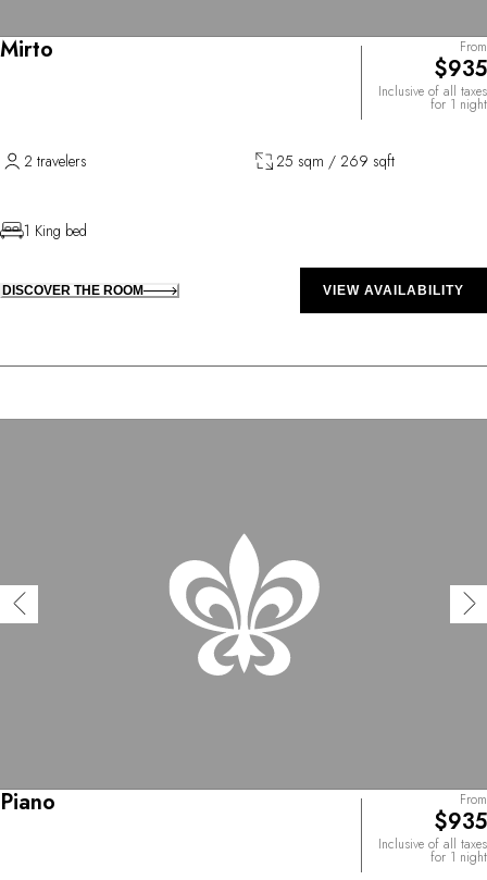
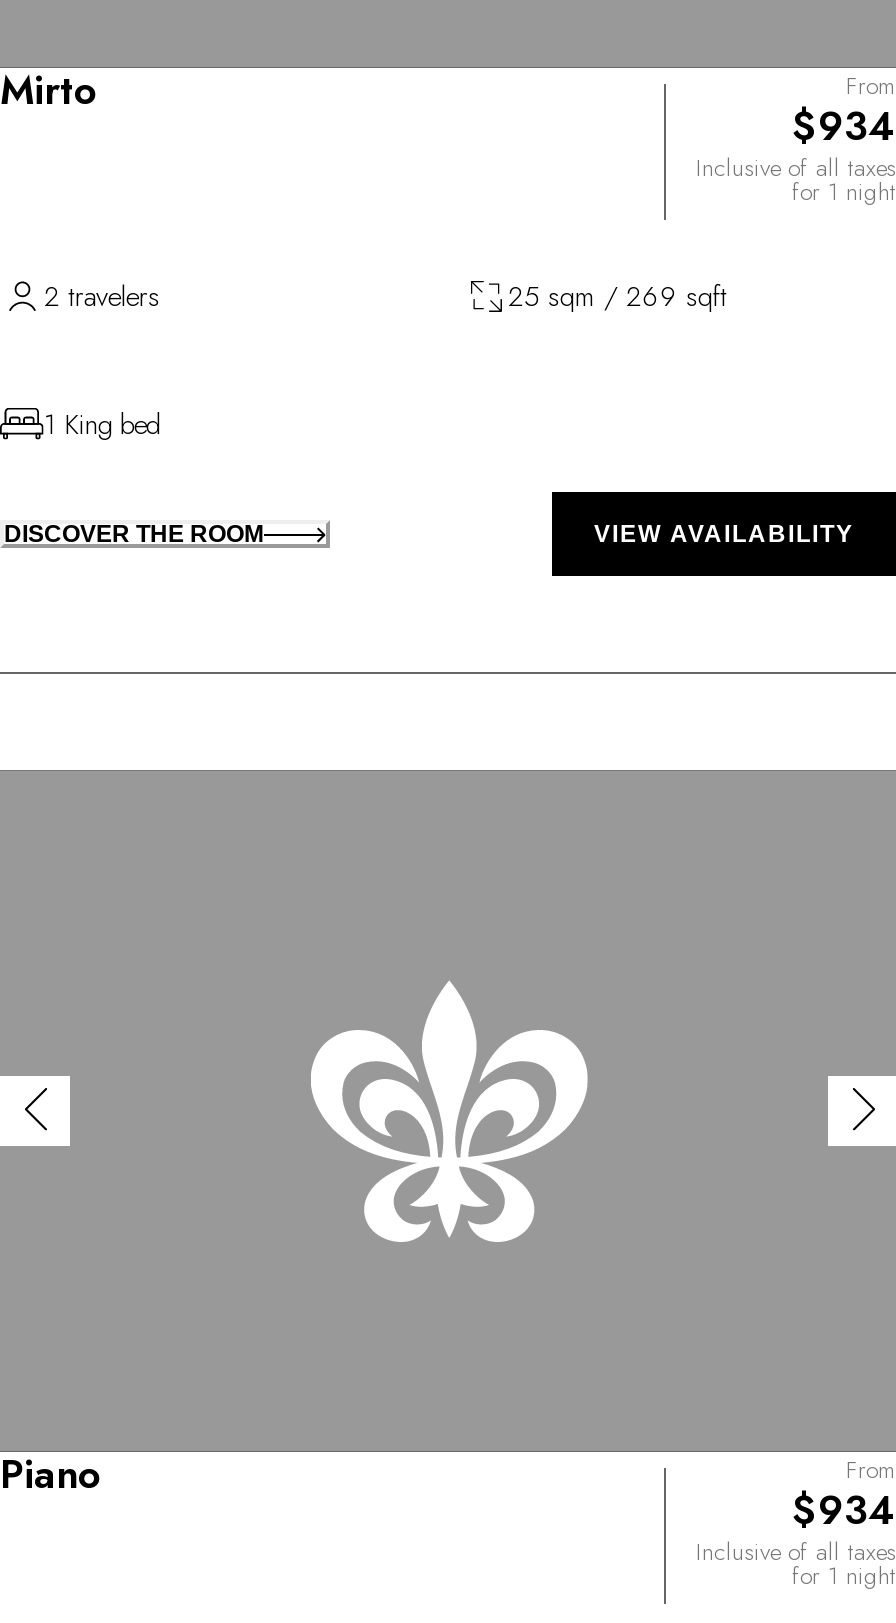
[434,53,487,85] $935 -> [792,98,896,156] $934
[434,806,487,837] $935 -> [792,1482,896,1540] $934

